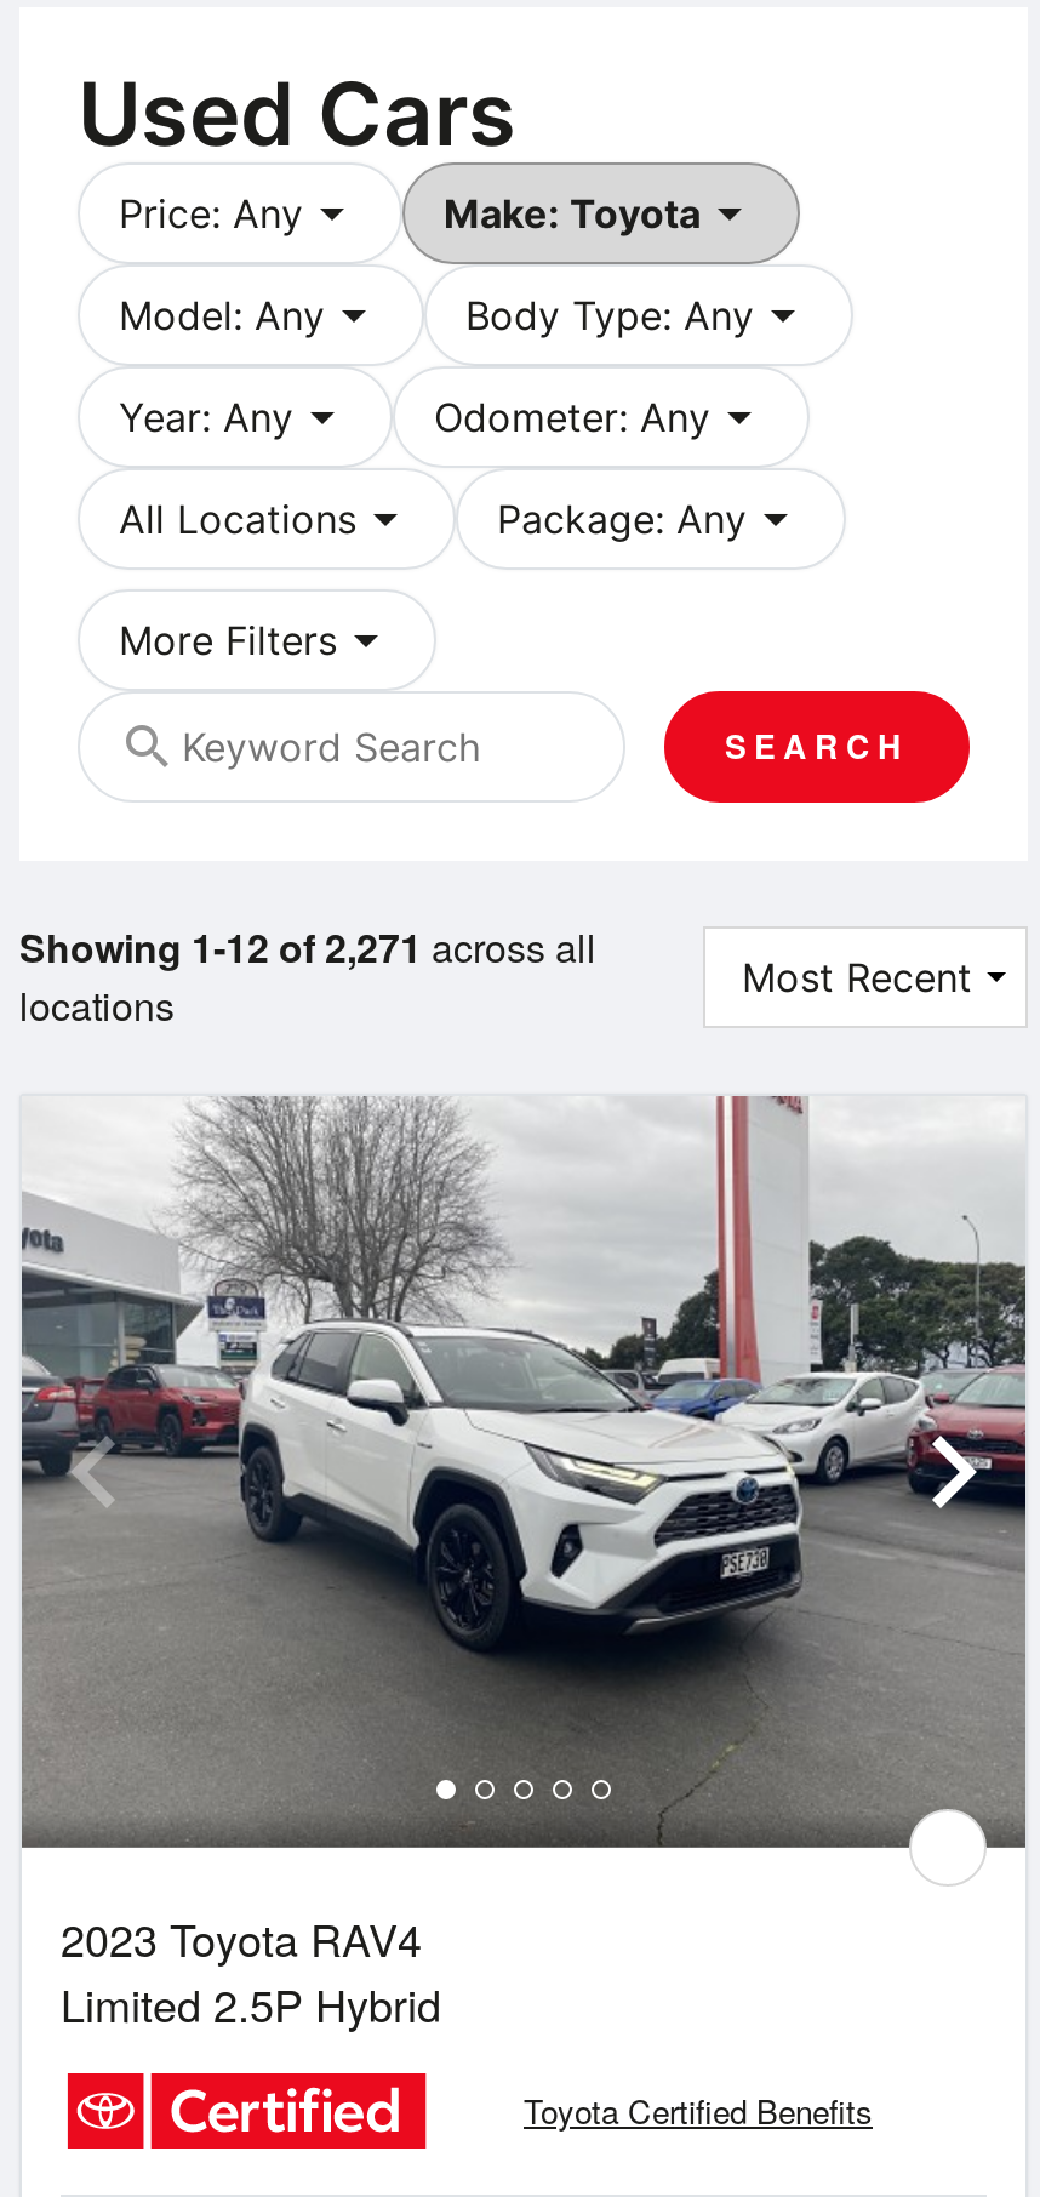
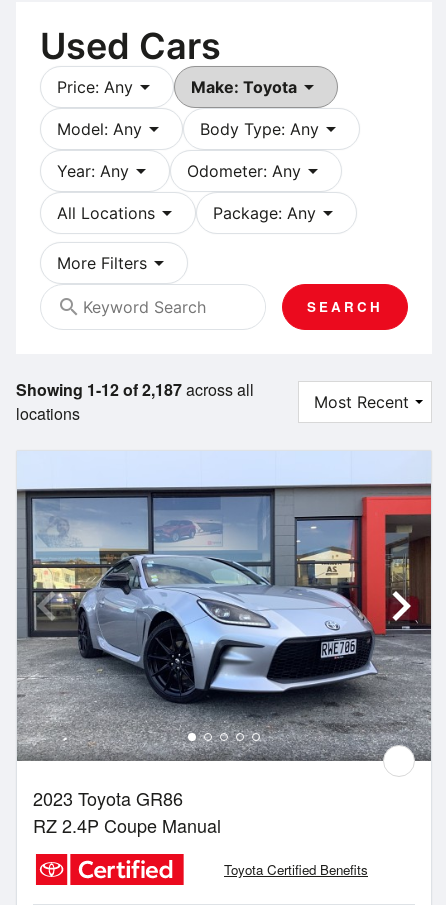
[19,918,596,974] Showing 1-12 of 2,271 across all -> [16,378,254,401] Showing 1-12 of 2,187 across all
[22,1094,1025,2035] [image] | 2023 Toyota RAV4 | Limited 2.5P Hybrid -> [17,451,432,838] [image] | 2023 Toyota GR86 | RZ 2.4P Coupe Manual

